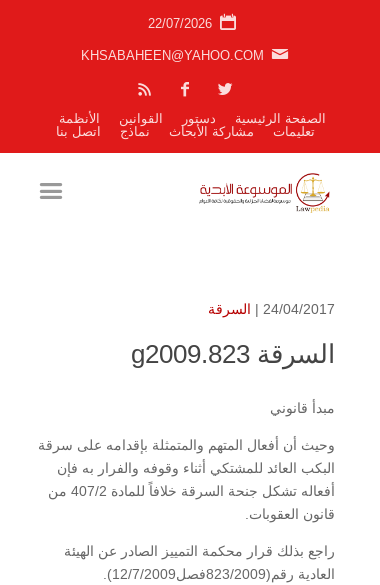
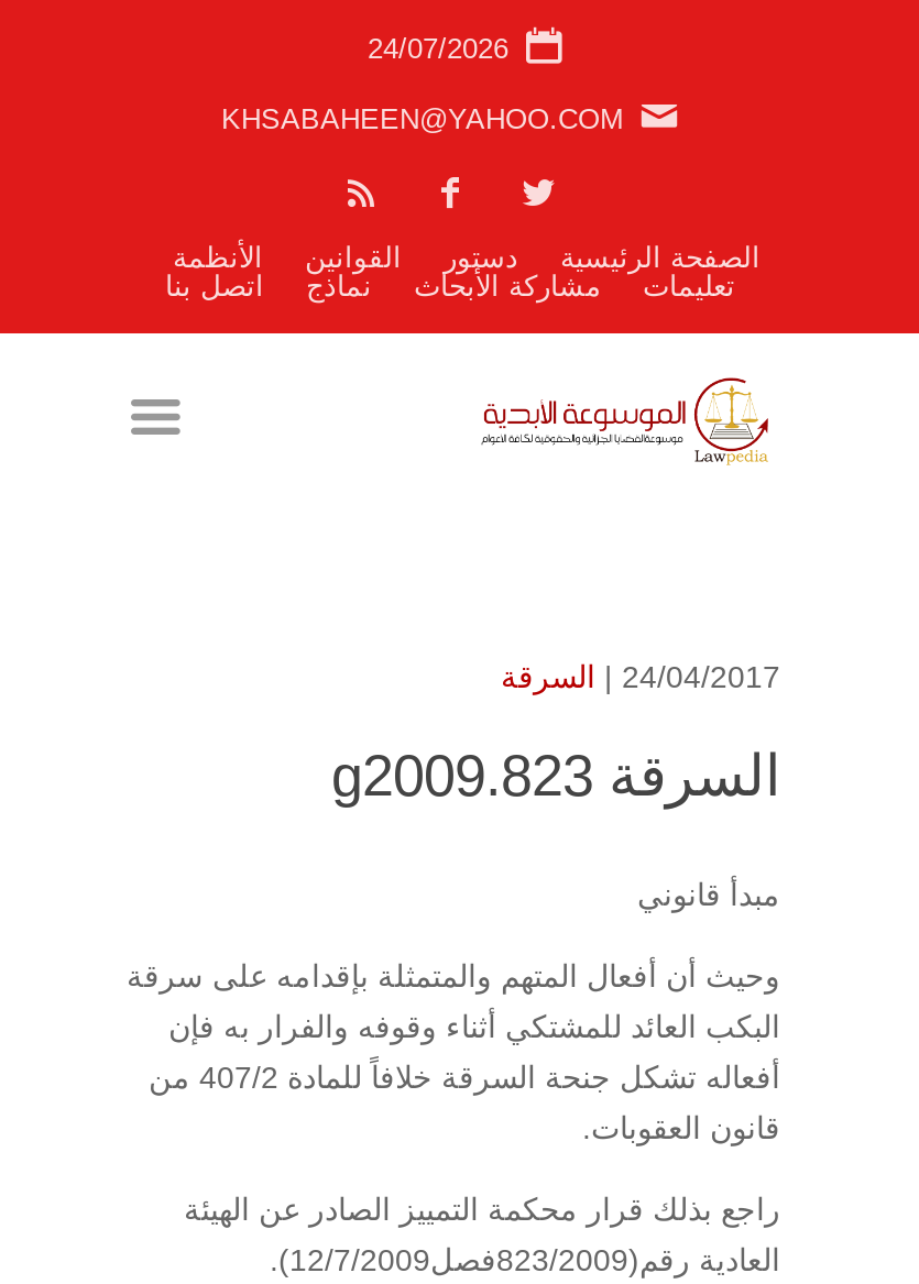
[147,16,211,31] 22/07/2026 -> [368,32,508,65] 24/07/2026

